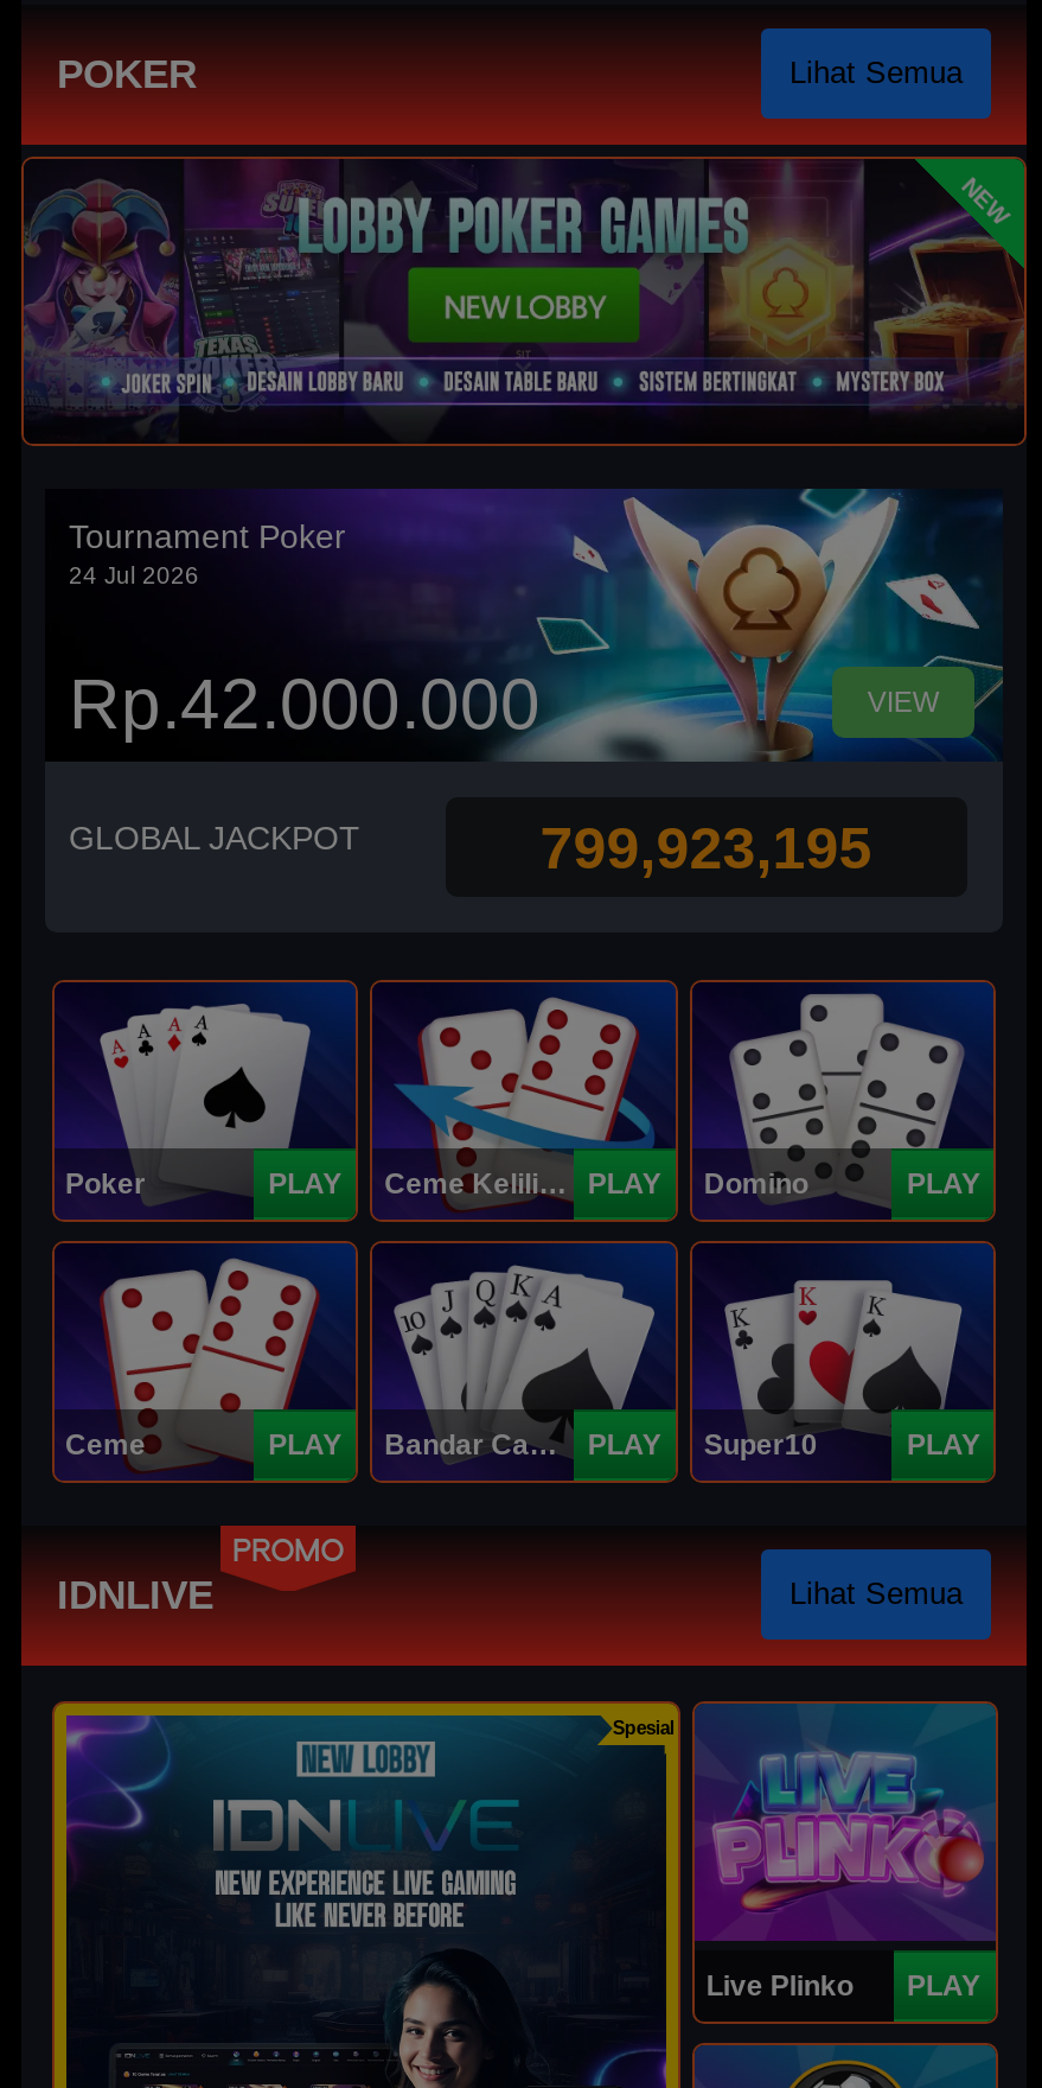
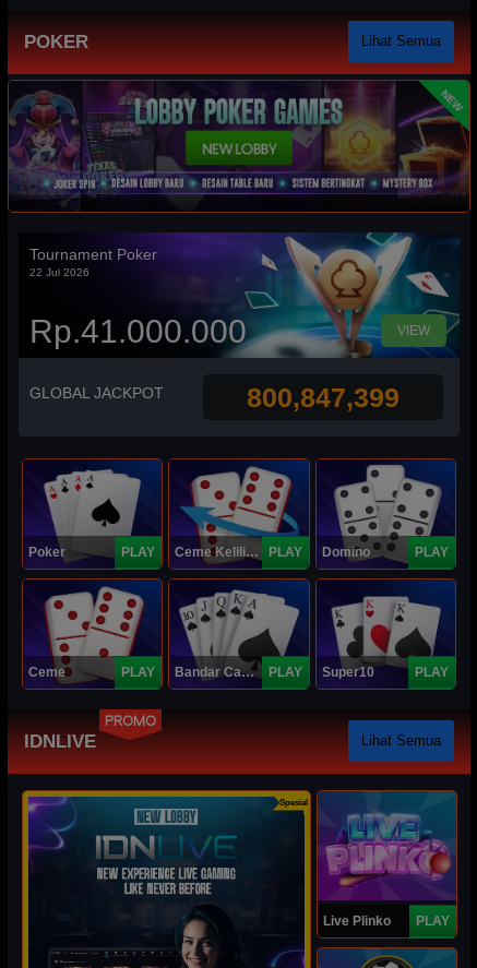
[69,562,199,588] 24 Jul 2026 -> [29,266,90,278] 22 Jul 2026
[69,665,541,743] Rp.42.000.000 -> [29,313,247,349] Rp.41.000.000
[540,813,872,879] 799,923,195 -> [246,381,399,412] 800,847,399

